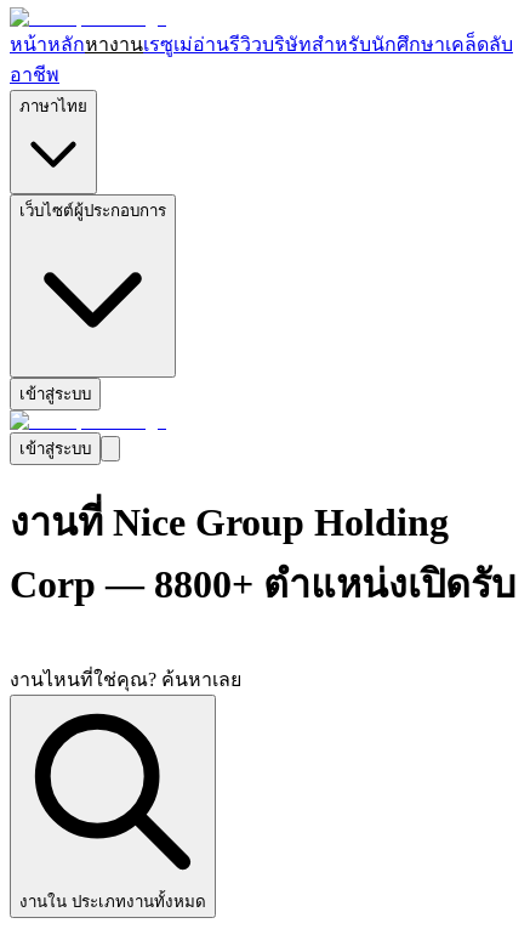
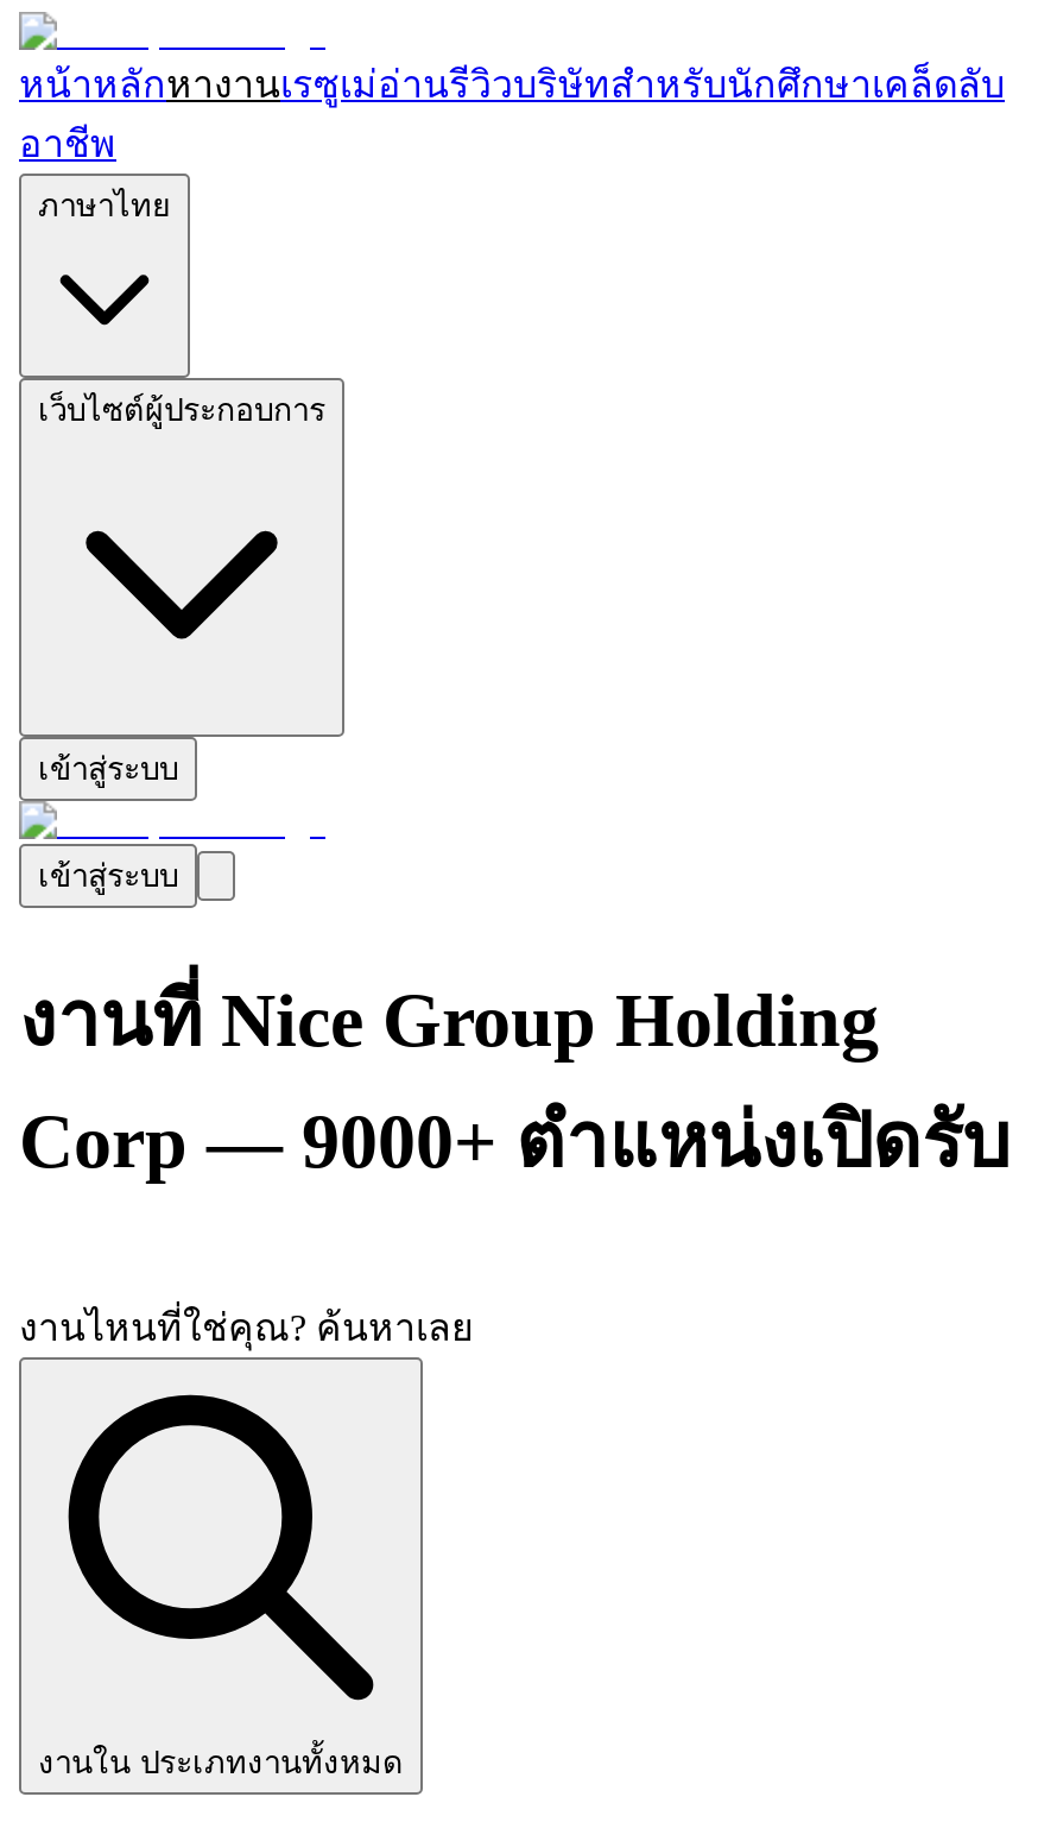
[10,563,515,606] Corp — 8800+ ตำแหน่งเปิดรับ -> [19,1099,1009,1185] Corp — 9000+ ตำแหน่งเปิดรับ

